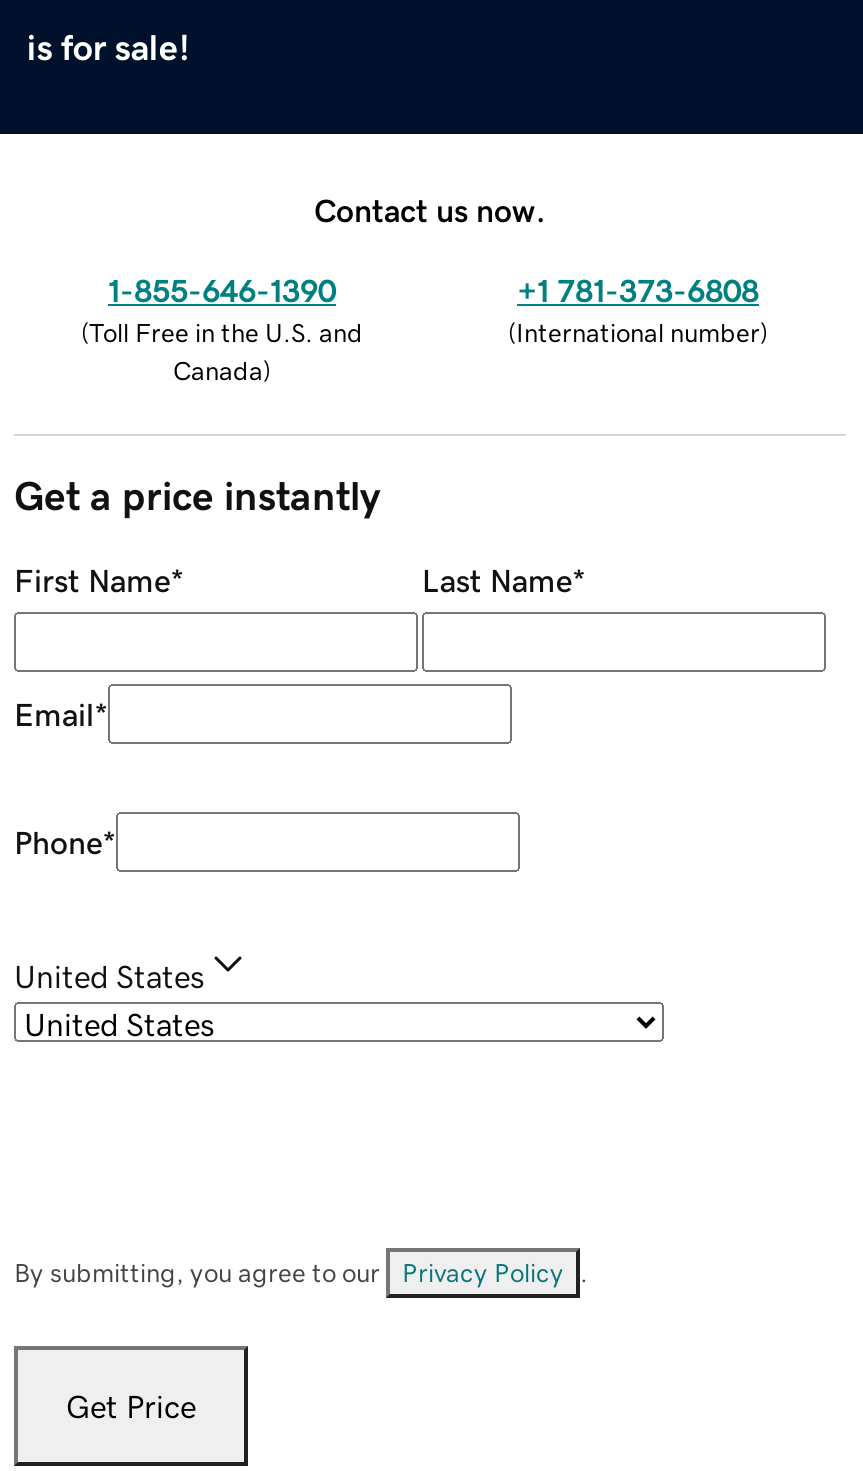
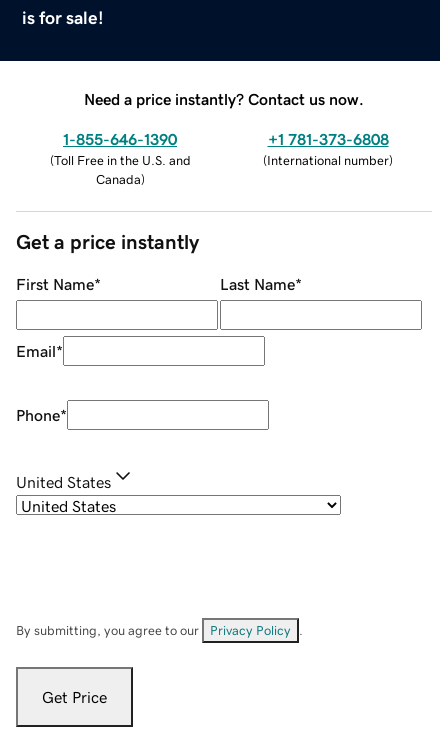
[314,193,546,225] Contact us now. -> [84,91,364,107] Need a price instantly? Contact us now.

